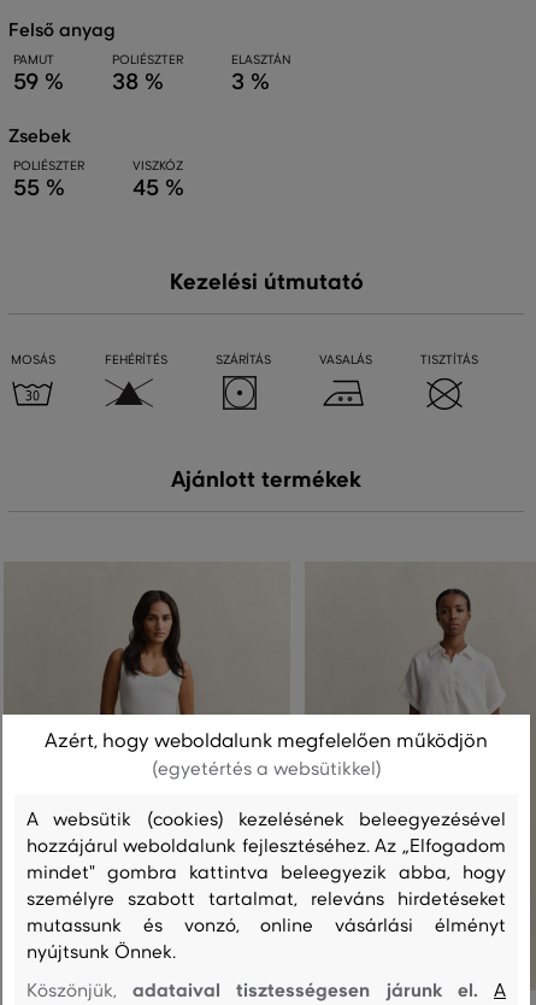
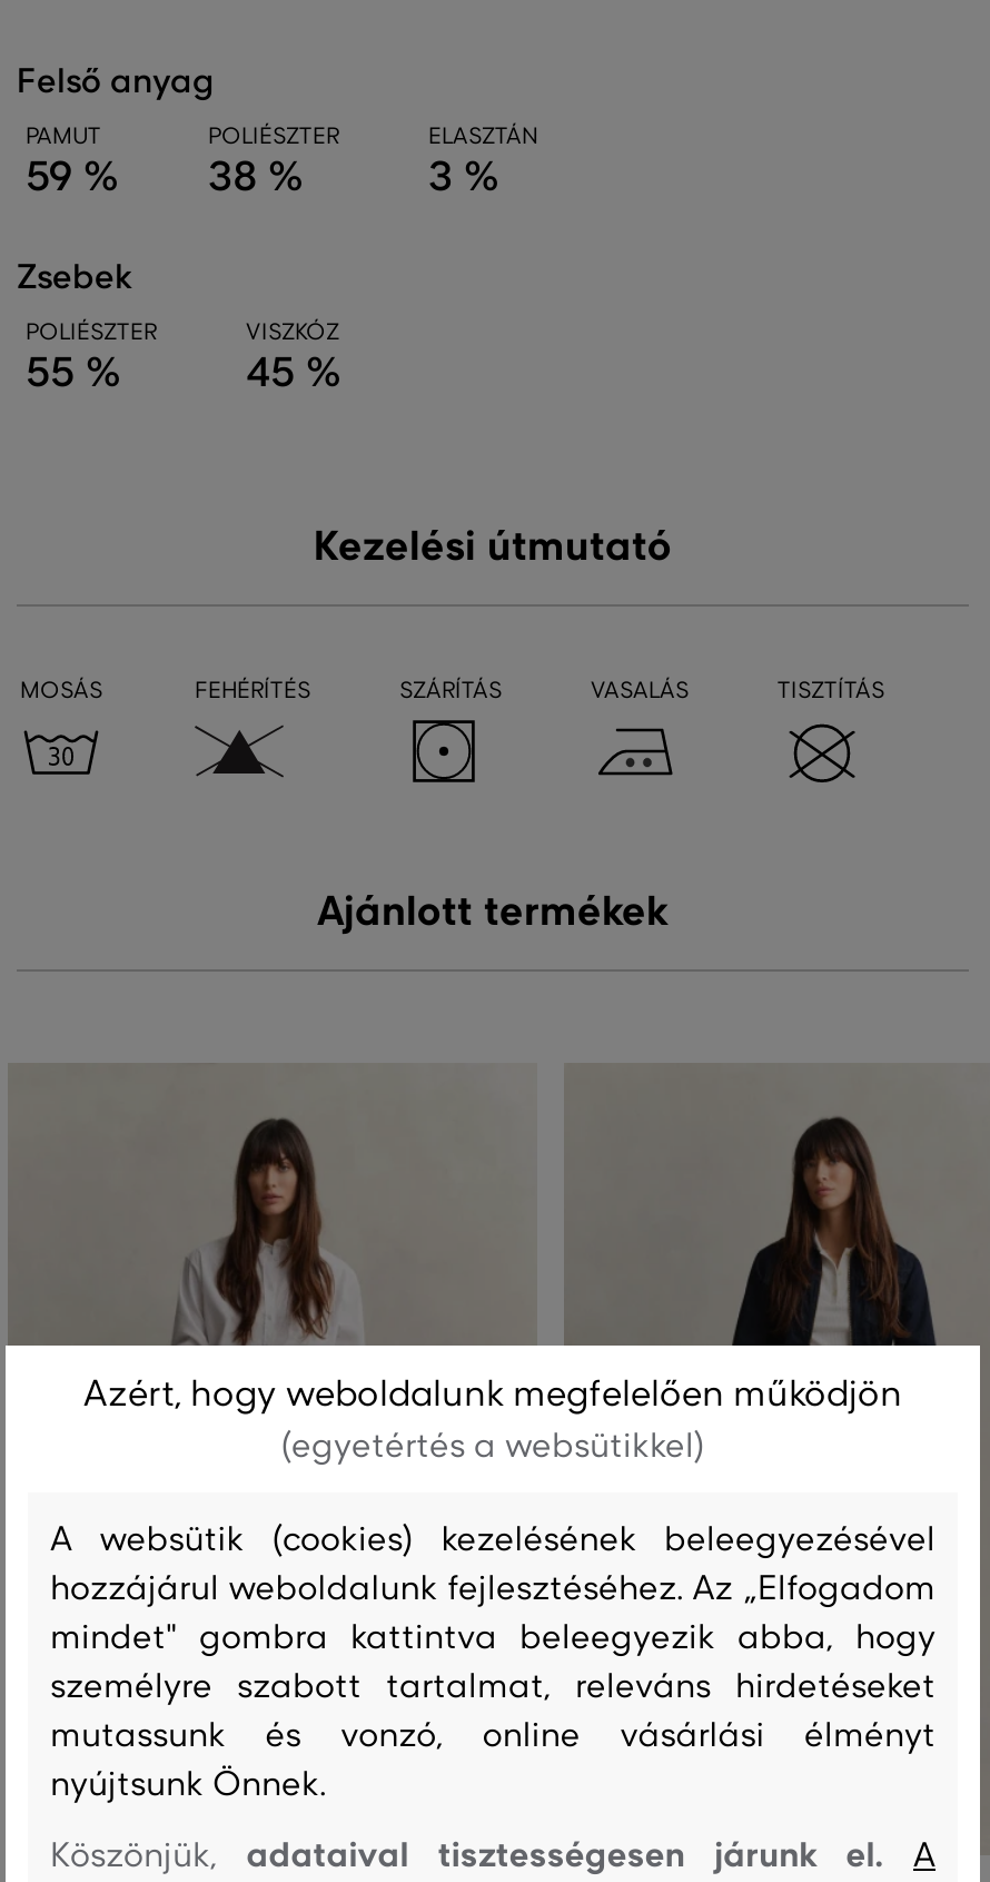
[94,590,195,713] [image] -> [172,1119,359,1346] [image]
[397,589,505,716] [image] -> [733,1116,935,1348] [image]

